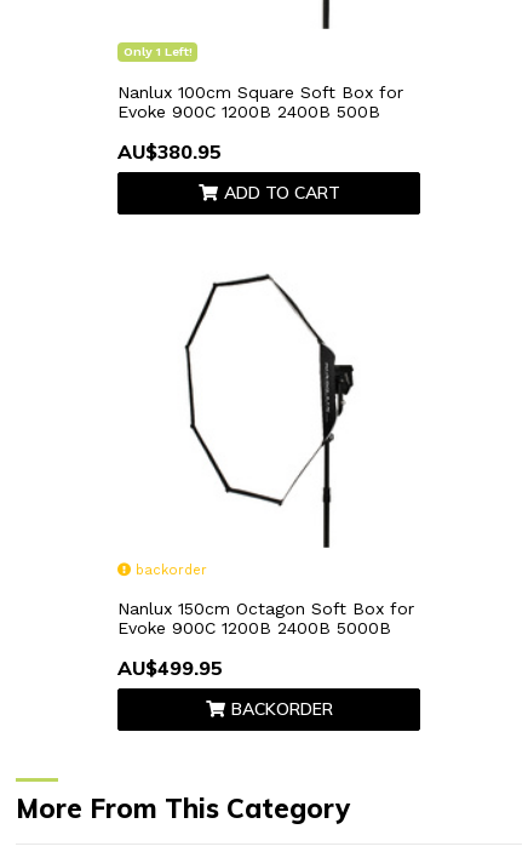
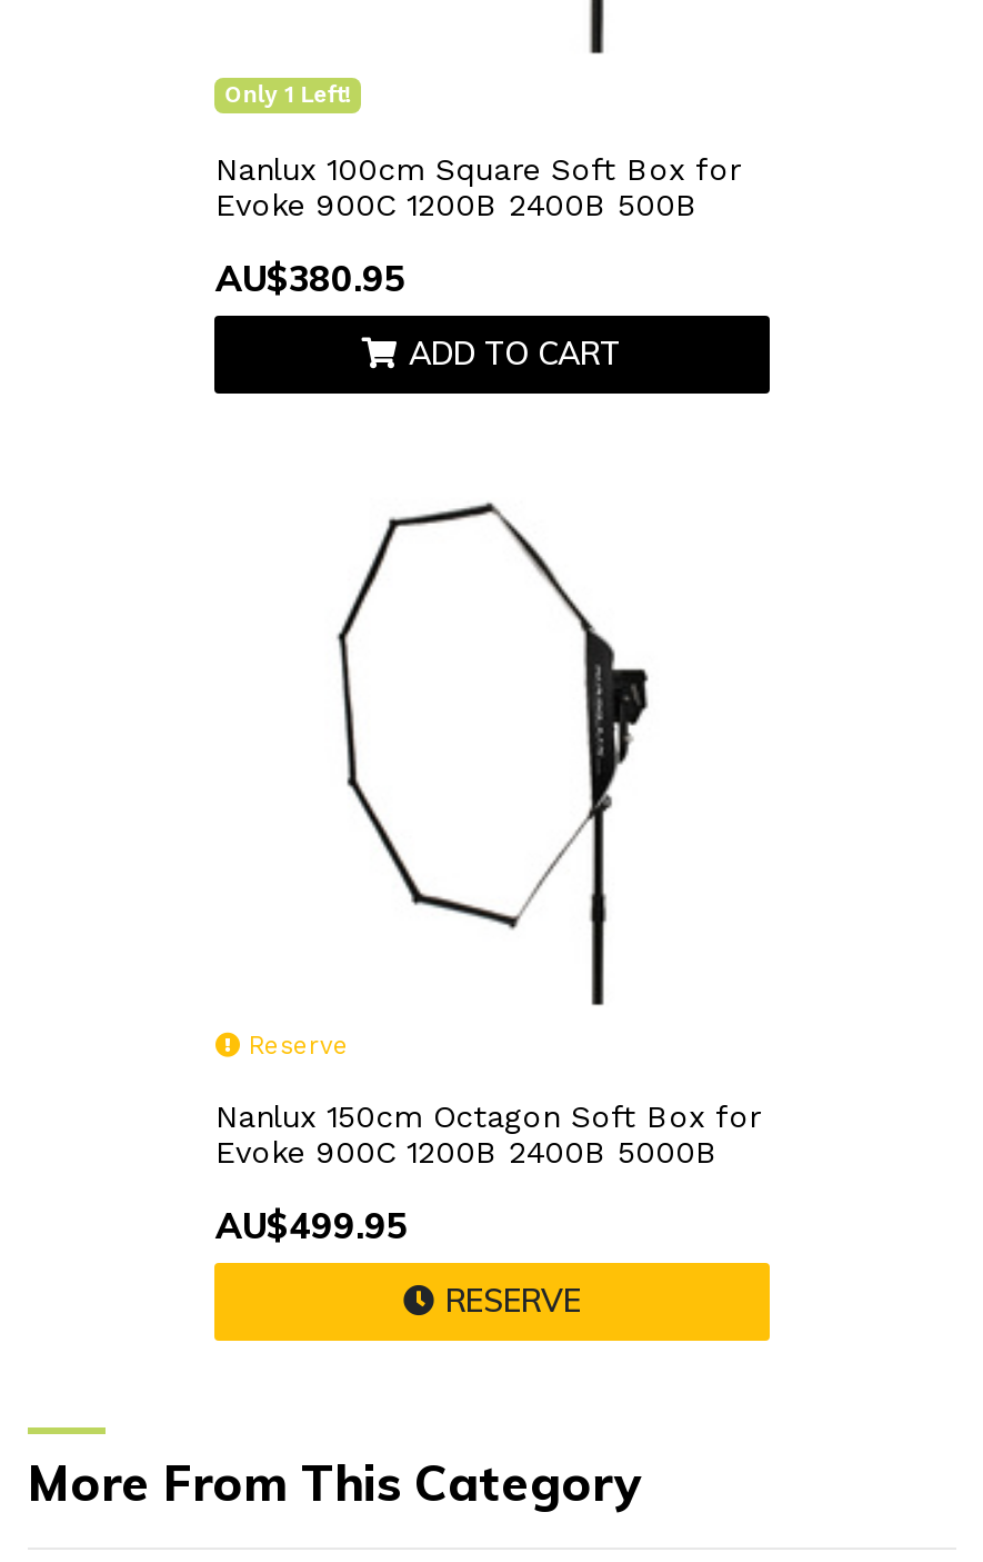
[131,563,208,578] backorder -> [240,1032,349,1061] Reserve
[231,698,332,720] BACKORDER -> [445,1281,581,1321] RESERVE

